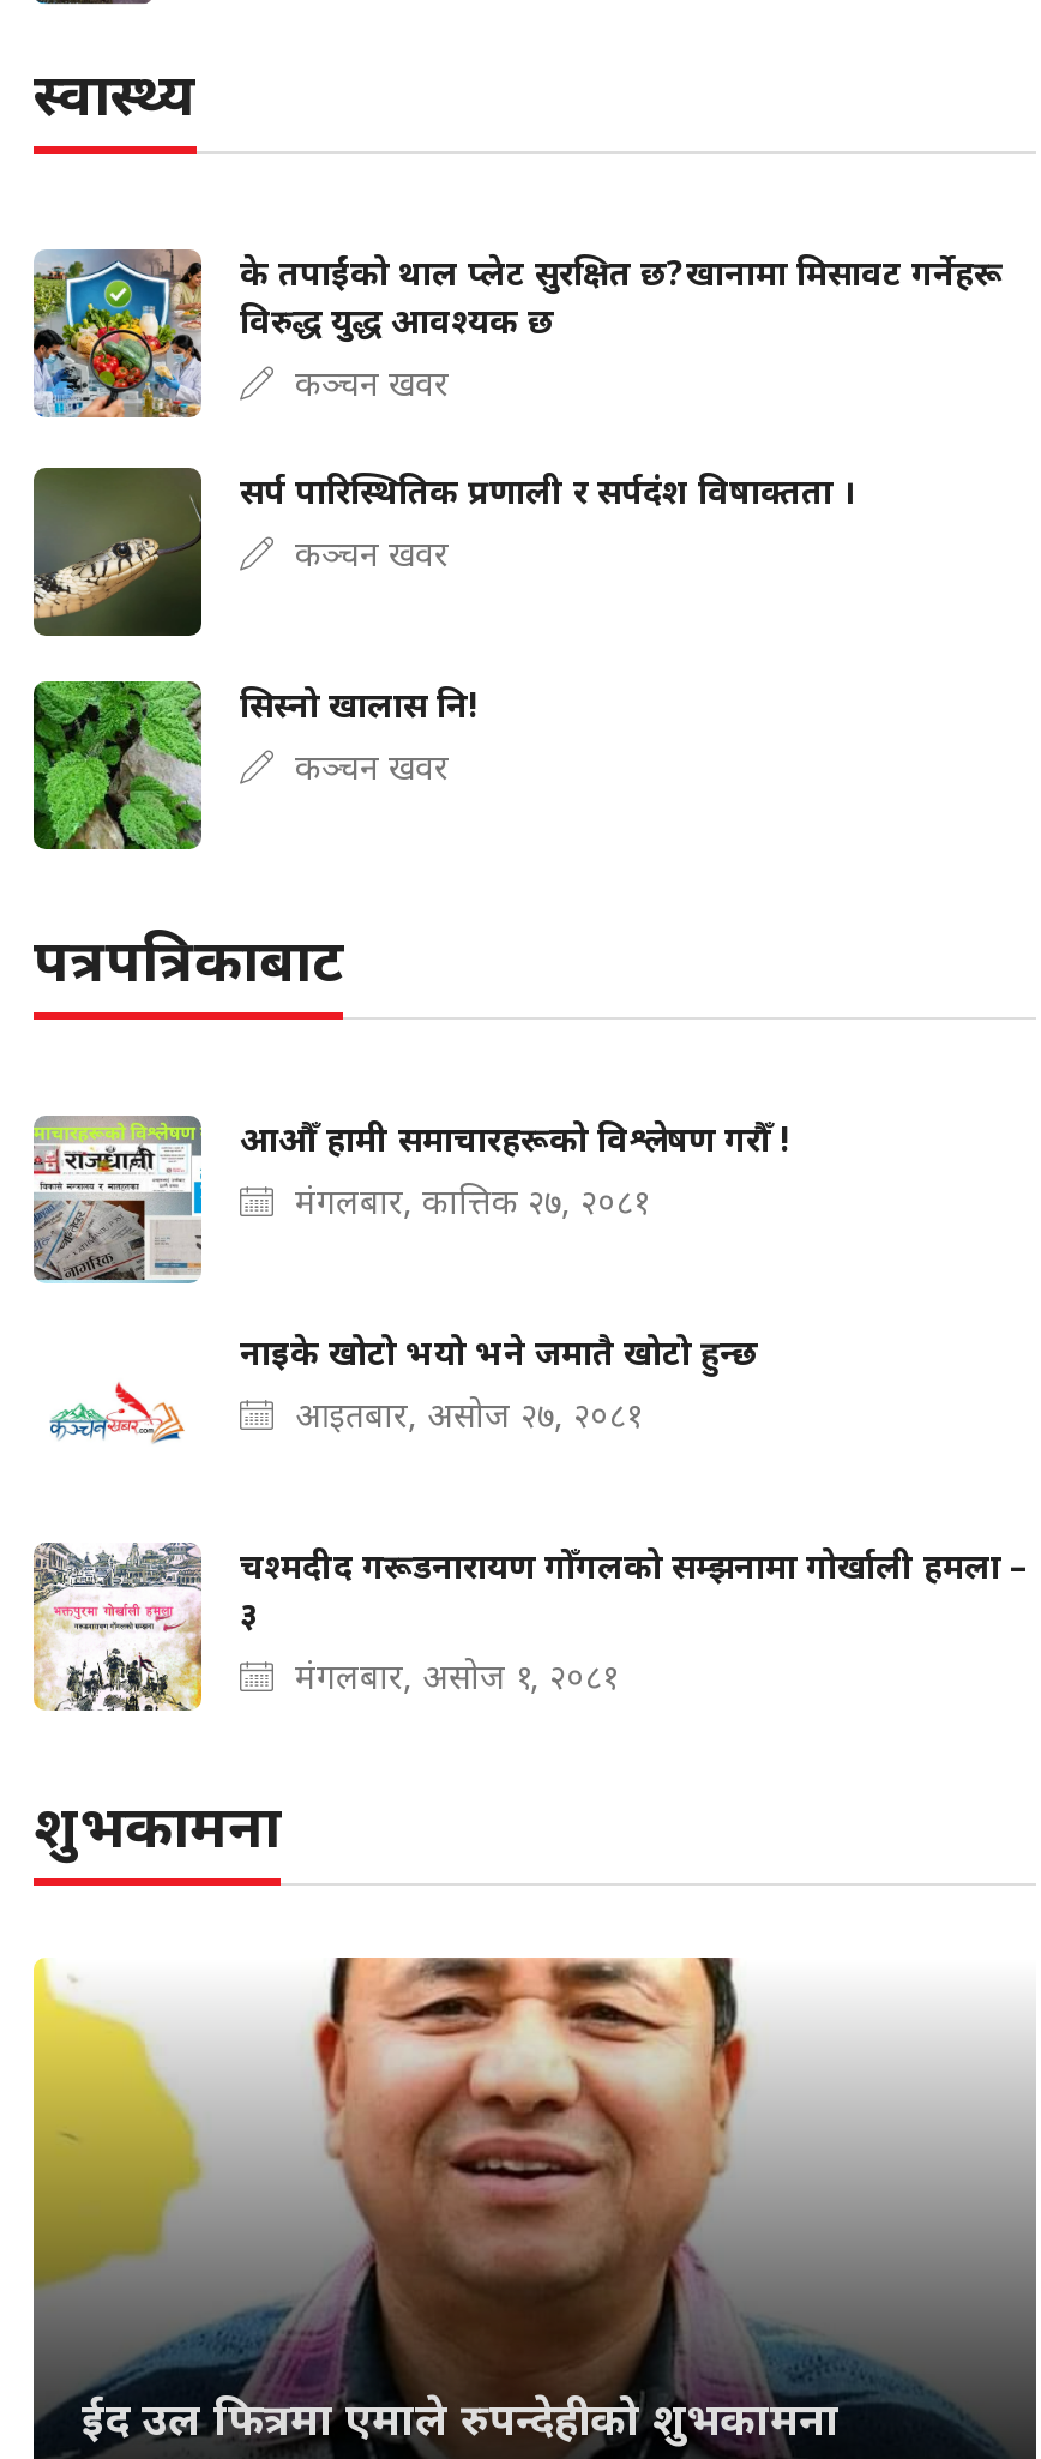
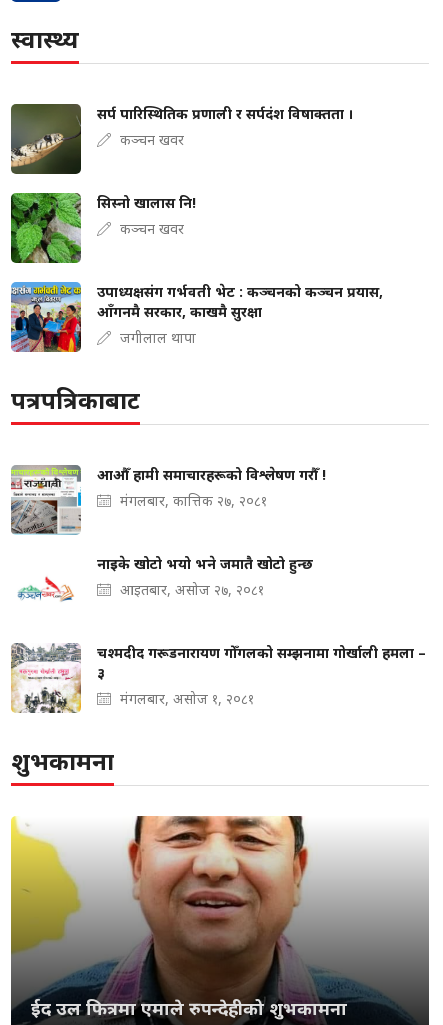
[34,247,1003,420] [image] | के तपाईंको थाल प्लेट सुरक्षित छ?खानामा मिसावट गर्नेहरू | विरुद्ध युद्ध आवश्यक छ | कञ्चन खवर -> none
moved [29,467,856,788] -> [9,103,354,237]: [image] | सर्प पारिस्थितिक प्रणाली र सर्पदंश विषाक्तता । | कञ्चन खवर | सिस्नो खालास नि! | कञ्चन खवर
none -> [10,281,383,353] [image] | उपाध्यक्षसंग गर्भवती भेट : कञ्चनको कञ्चन प्रयास, | आँगनमै सरकार, काखमै सुरक्षा | जगीलाल थापा

